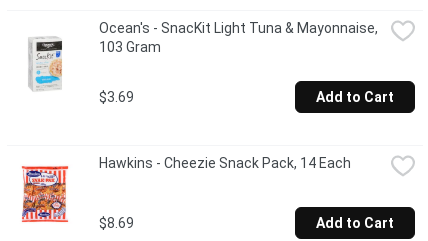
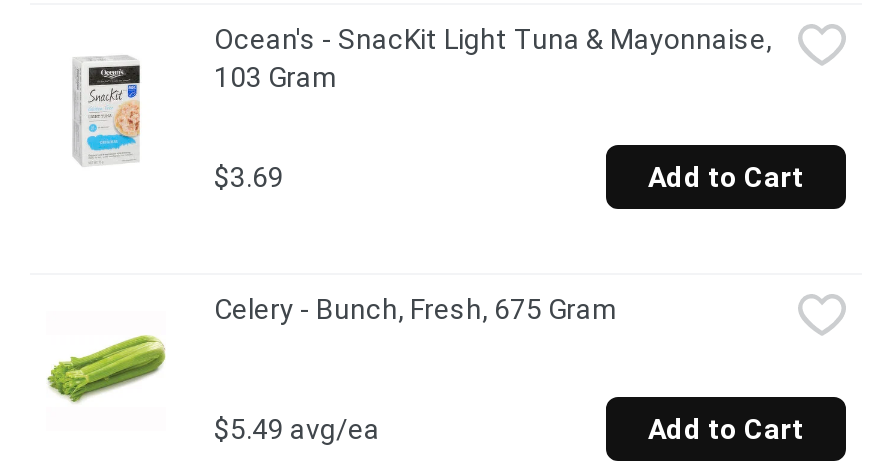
[16,155,351,223] [image] | Hawkins - Cheezie Snack Pack, 14 Each -> [46,293,618,427] [image] | Celery - Bunch, Fresh, 675 Gram
[99,215,134,231] $8.69 -> [214,412,380,444] $5.49 avg/ea

